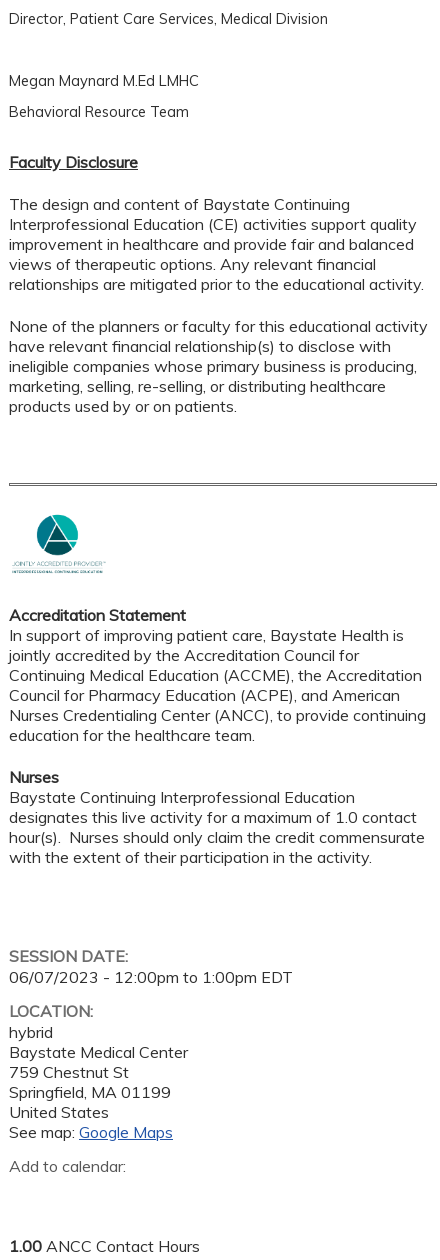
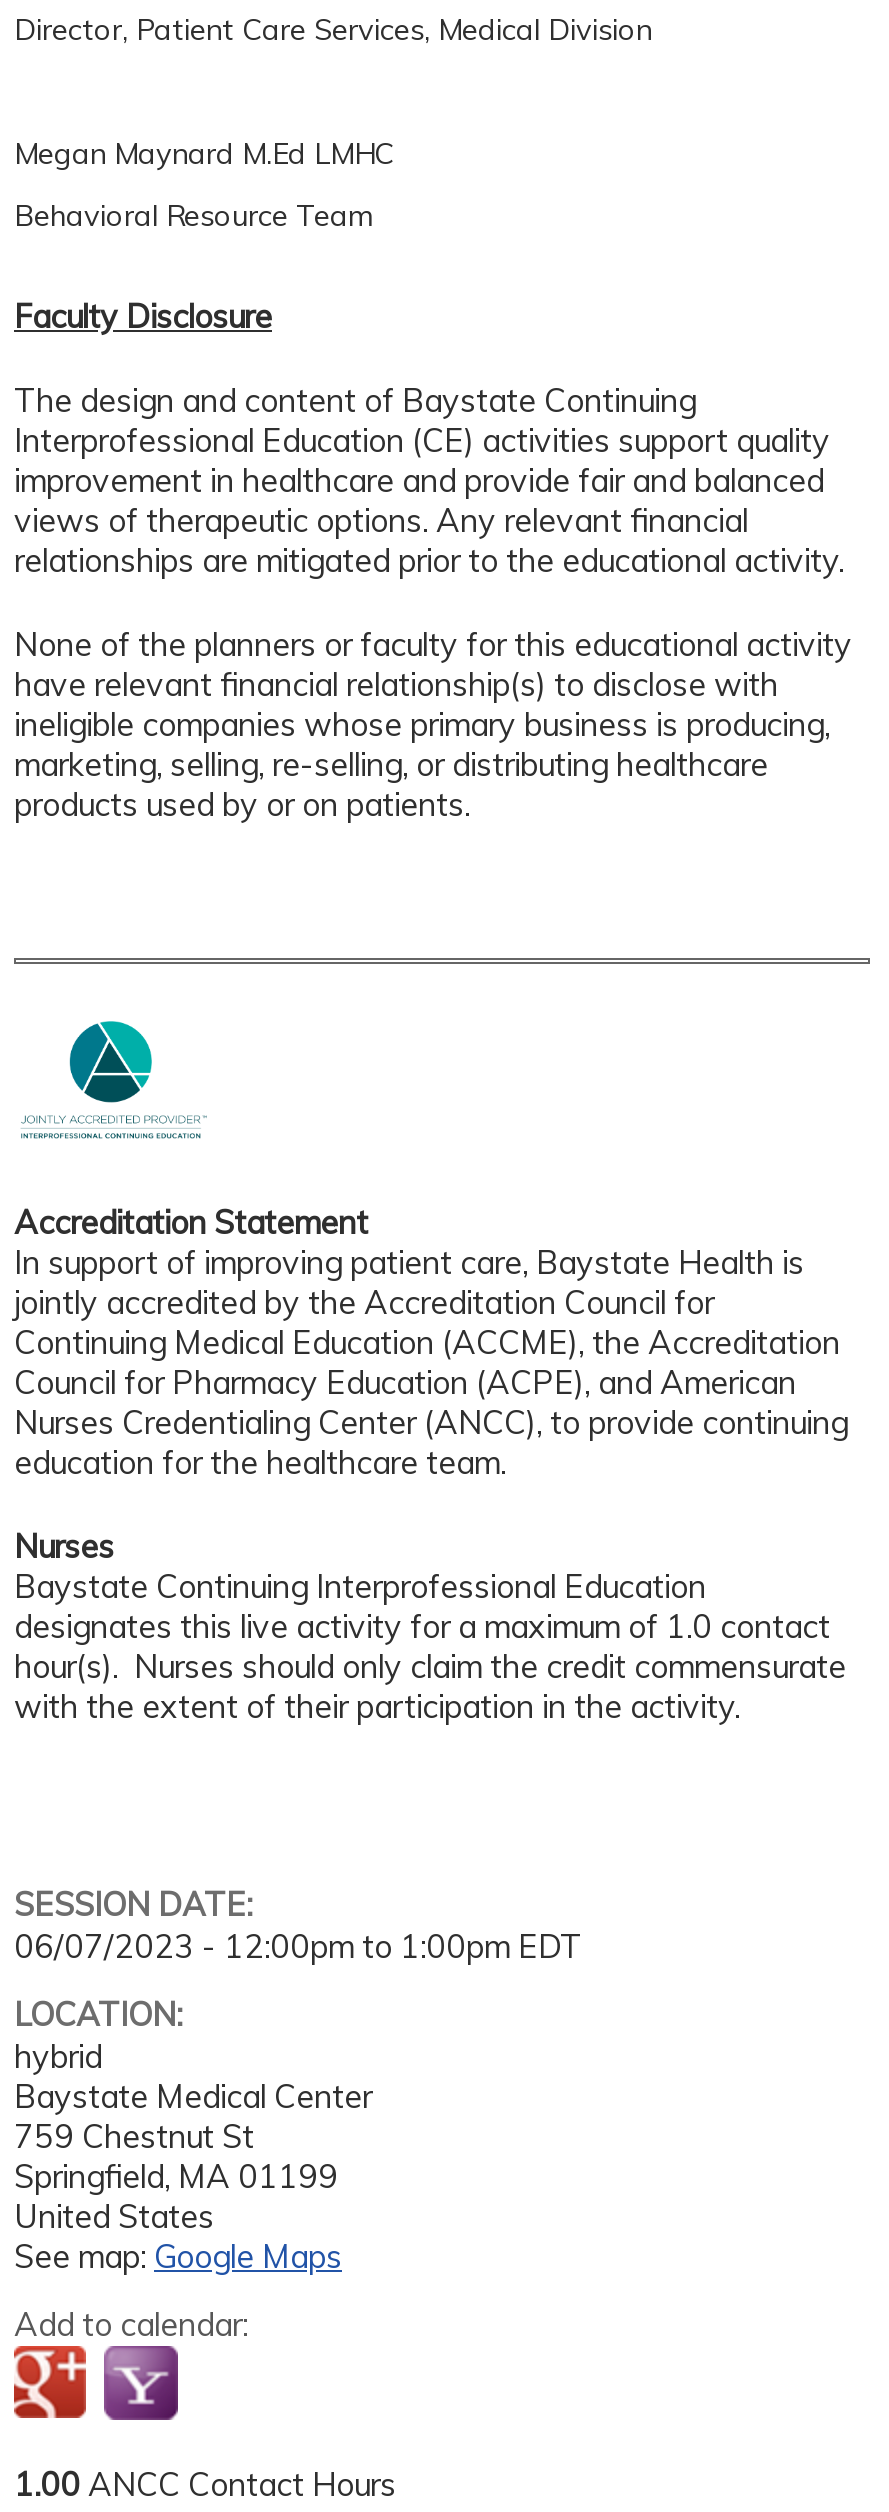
none -> [12,2348,88,2420] [image]
none -> [102,2348,180,2422] [image]

